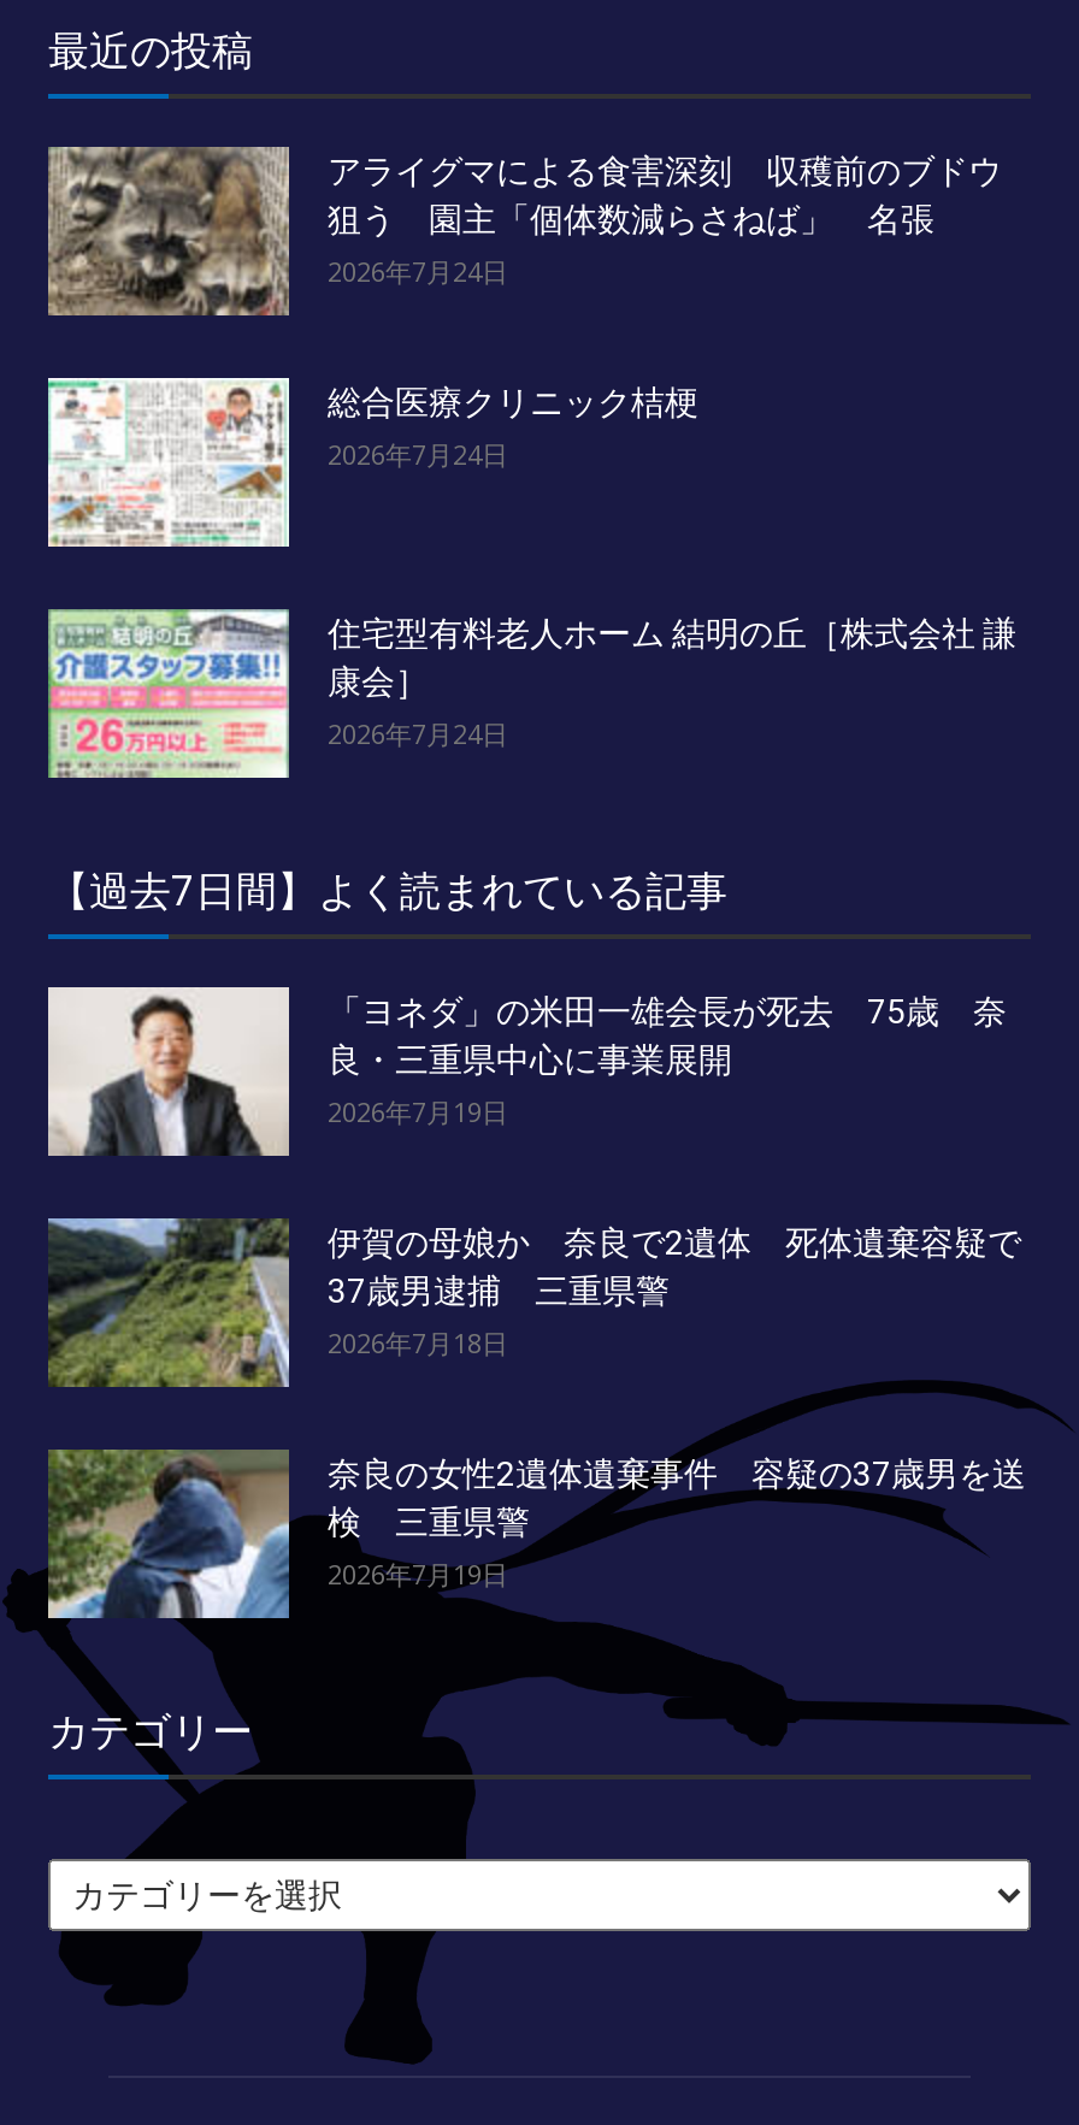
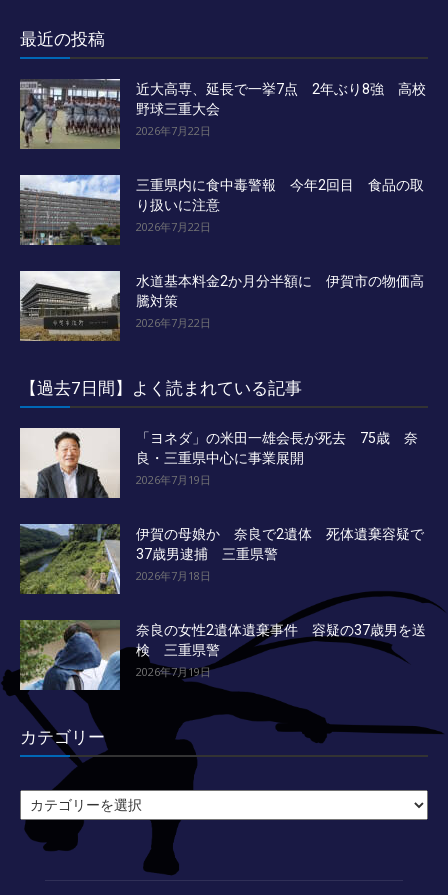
[48,147,1002,315] [image] | アライグマによる食害深刻 収穫前のブドウ | 狙う 園主「個体数減らさねば」 名張 | 2026年7月24日 -> [21,80,426,149] [image] | 近大高専、延長で一挙7点 2年ぶり8強 高校 | 野球三重大会 | 2026年7月22日
[46,376,698,549] [image] | 総合医療クリニック桔梗 | 2026年7月24日 -> [20,174,424,245] [image] | 三重県内に食中毒警報 今年2回目 食品の取 | り扱いに注意 | 2026年7月22日
[48,607,1016,780] [image] | 住宅型有料老人ホーム 結明の丘［株式会社 謙 | 康会］ | 2026年7月24日 -> [20,270,424,341] [image] | 水道基本料金2か月分半額に 伊賀市の物価高 | 騰対策 | 2026年7月22日

